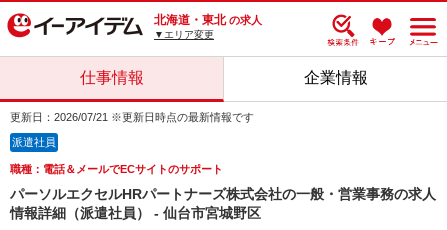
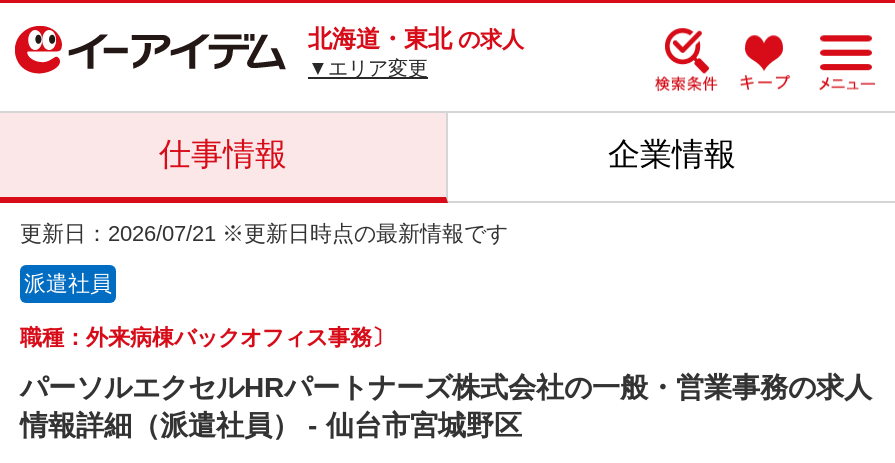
[10,163,223,175] 職種：電話＆メールでECサイトのサポート -> [20,325,394,349] 職種：外来病棟バックオフィス事務〕

